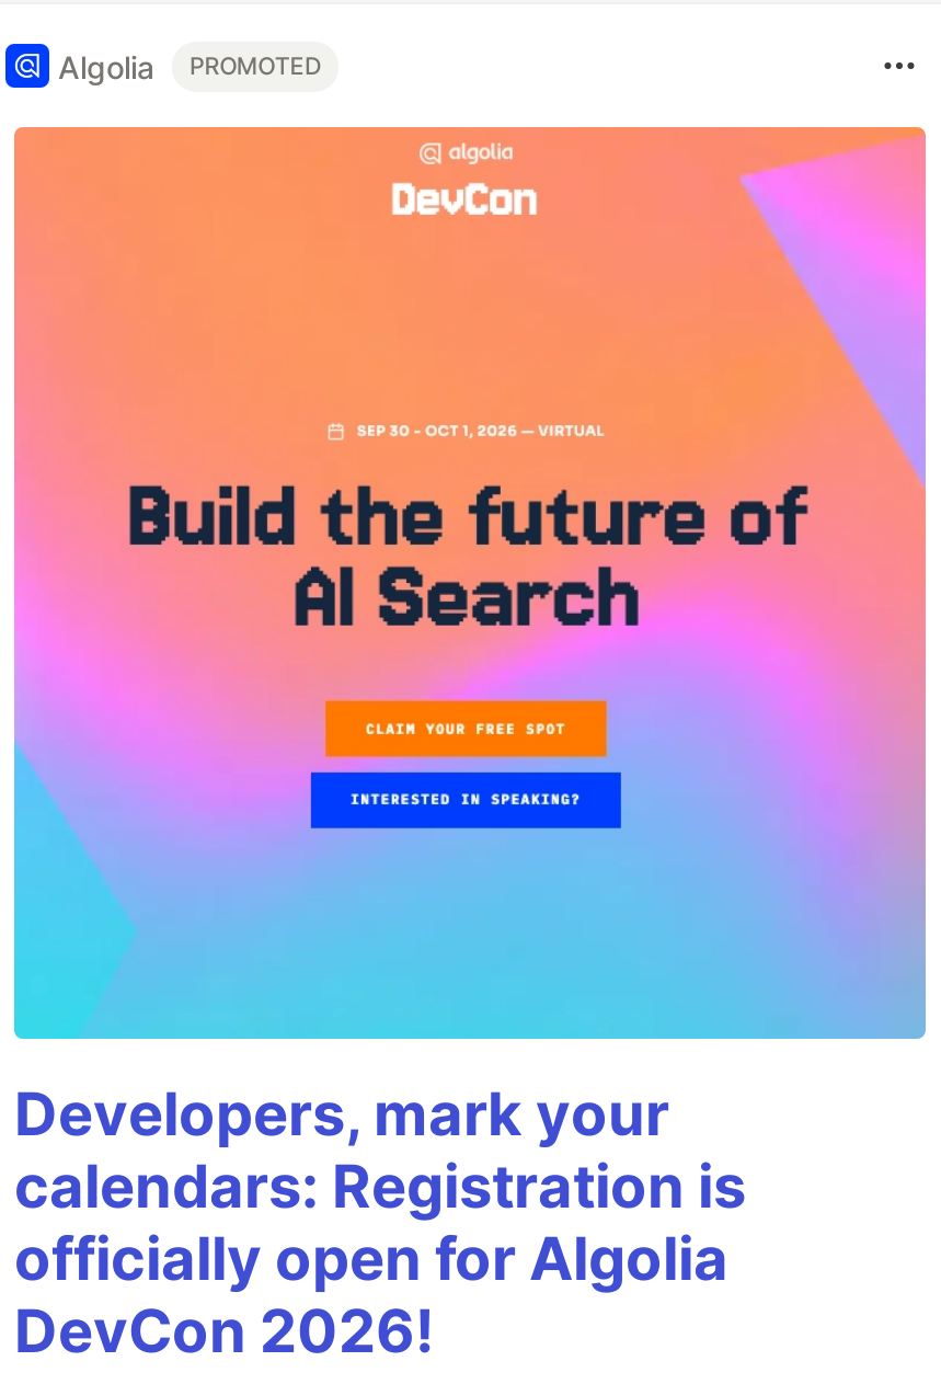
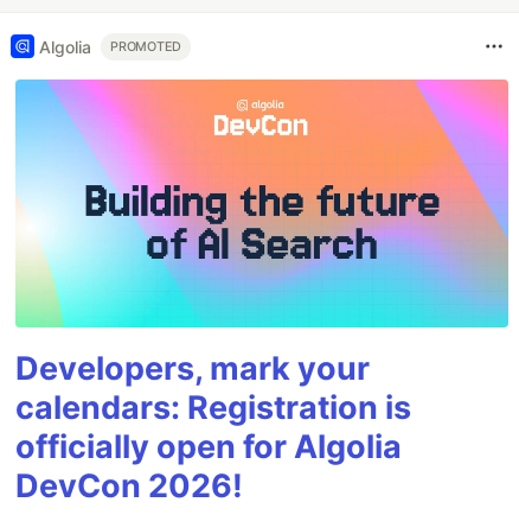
[12,126,928,1040] [image] -> [14,78,508,329] [image]

